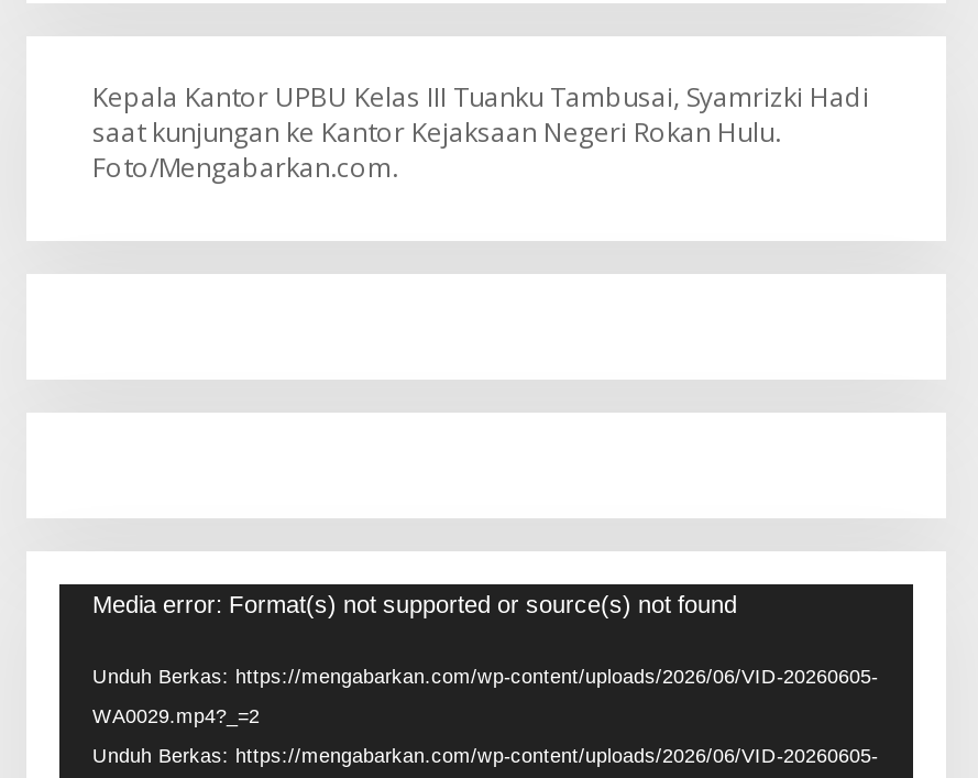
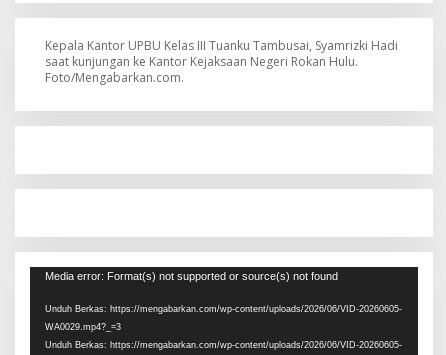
[92,706,260,728] WA0029.mp4?_=2 -> [45,322,121,332] WA0029.mp4?_=3

